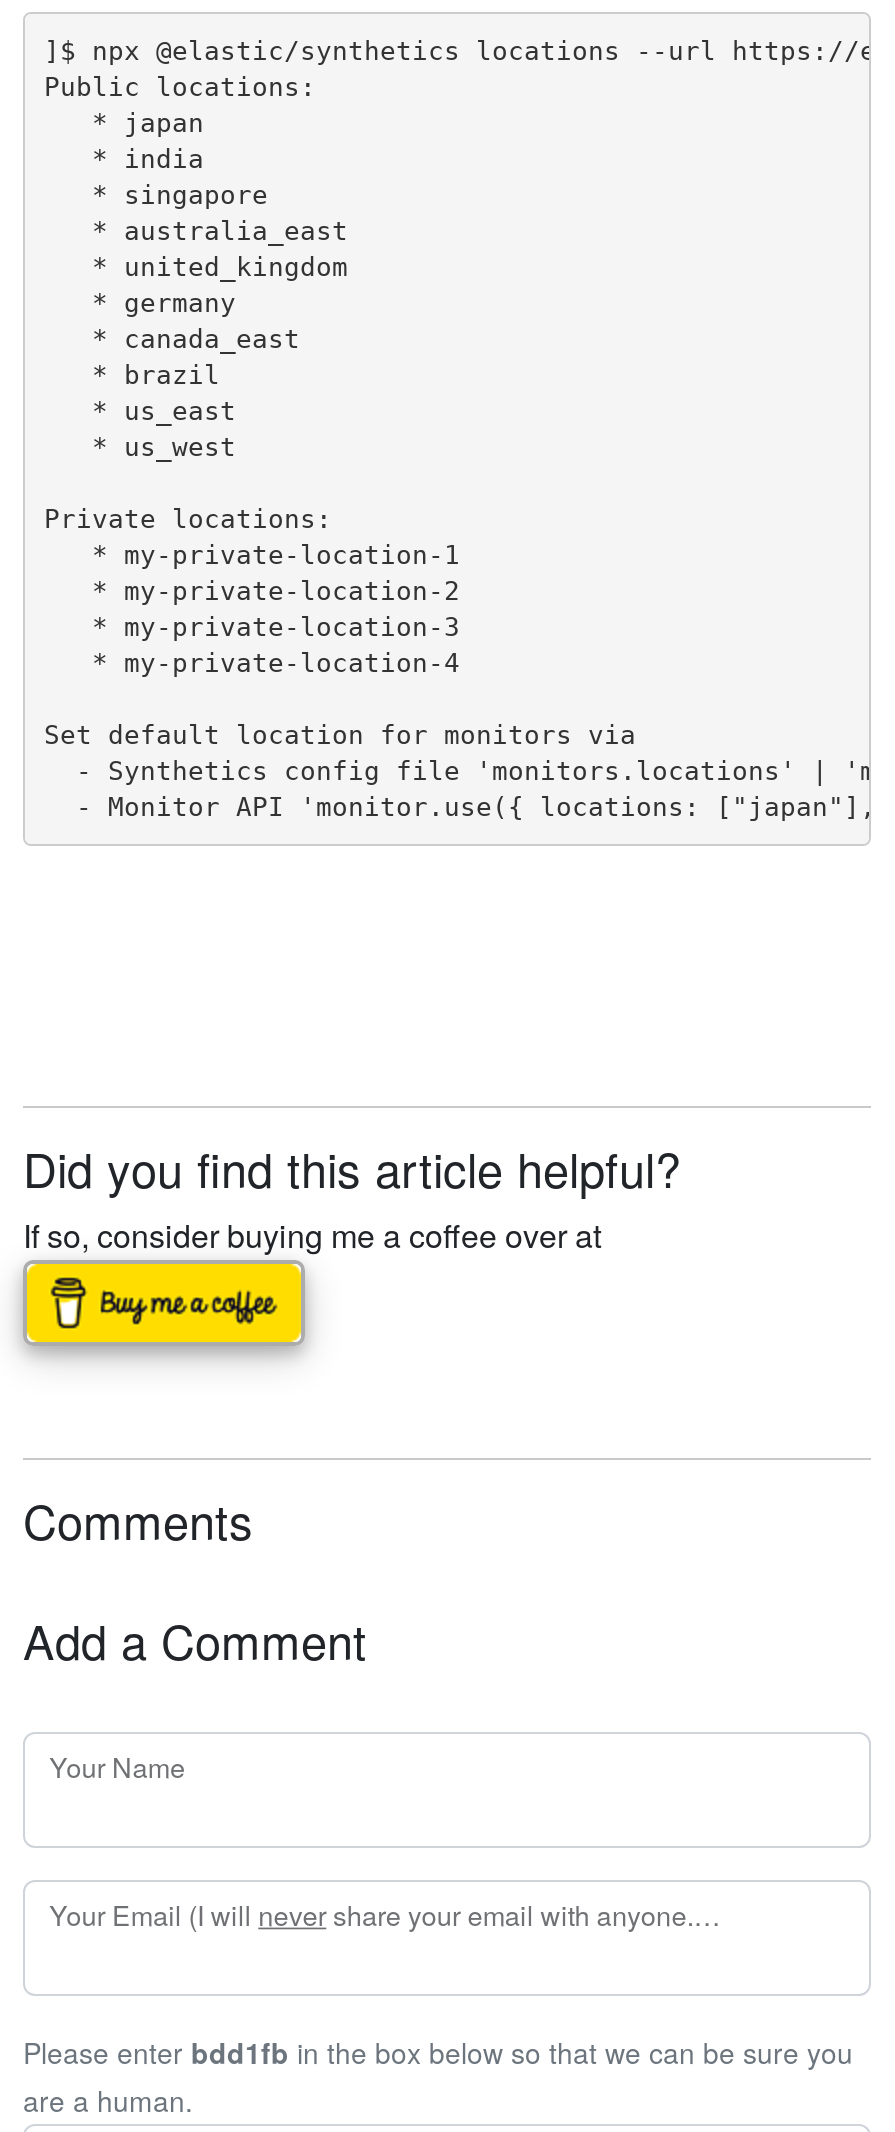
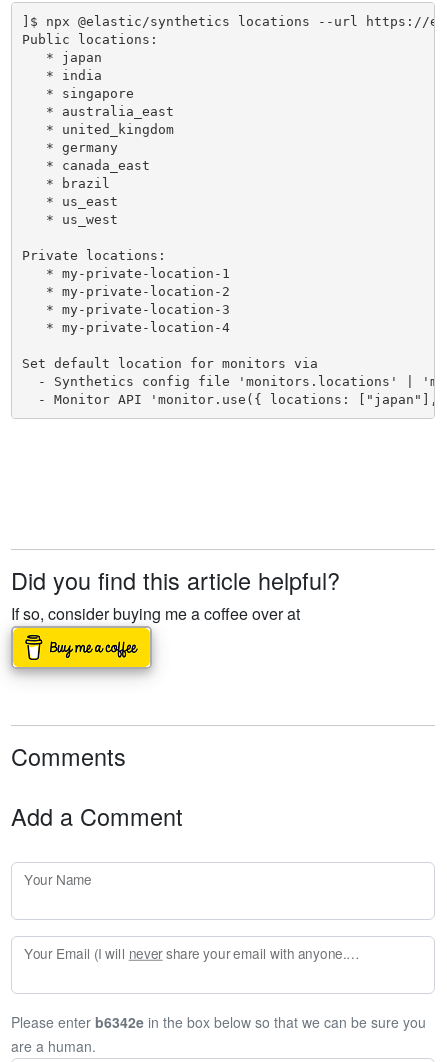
[23,2032,853,2072] Please enter bdd1fb in the box below so that we can be sure you -> [11,1012,426,1032] Please enter b6342e in the box below so that we can be sure you

